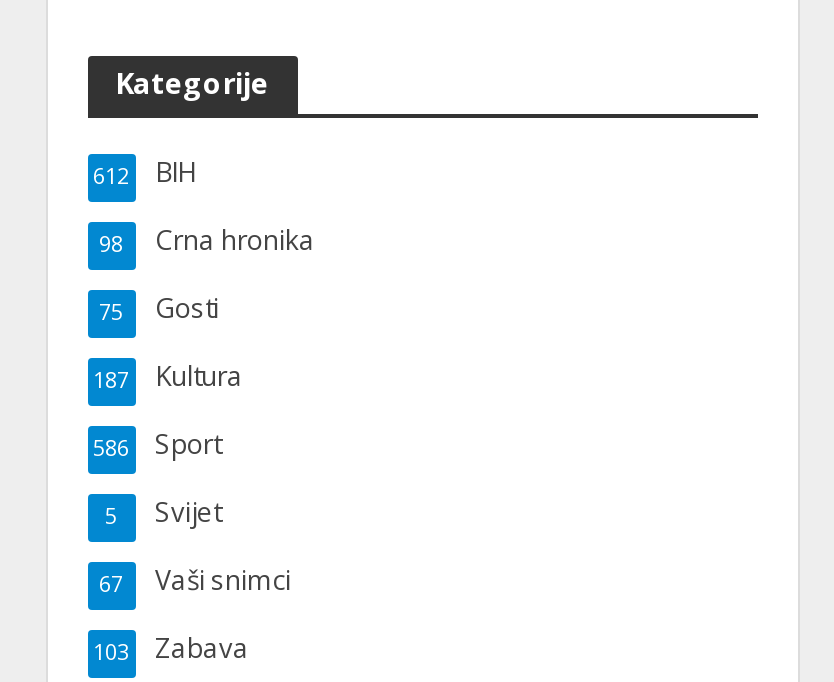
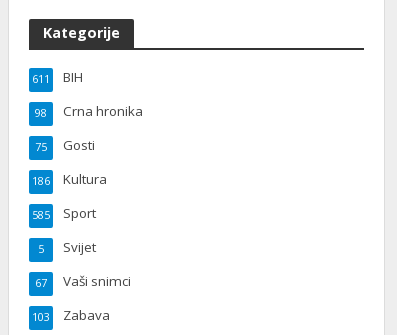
[93,153,195,189] 612 BIH -> [31,68,82,86] 611 BIH
[93,357,243,393] 187 Kultura -> [31,170,106,188] 186 Kultura
[93,425,221,461] 586 Sport -> [31,204,95,222] 585 Sport

